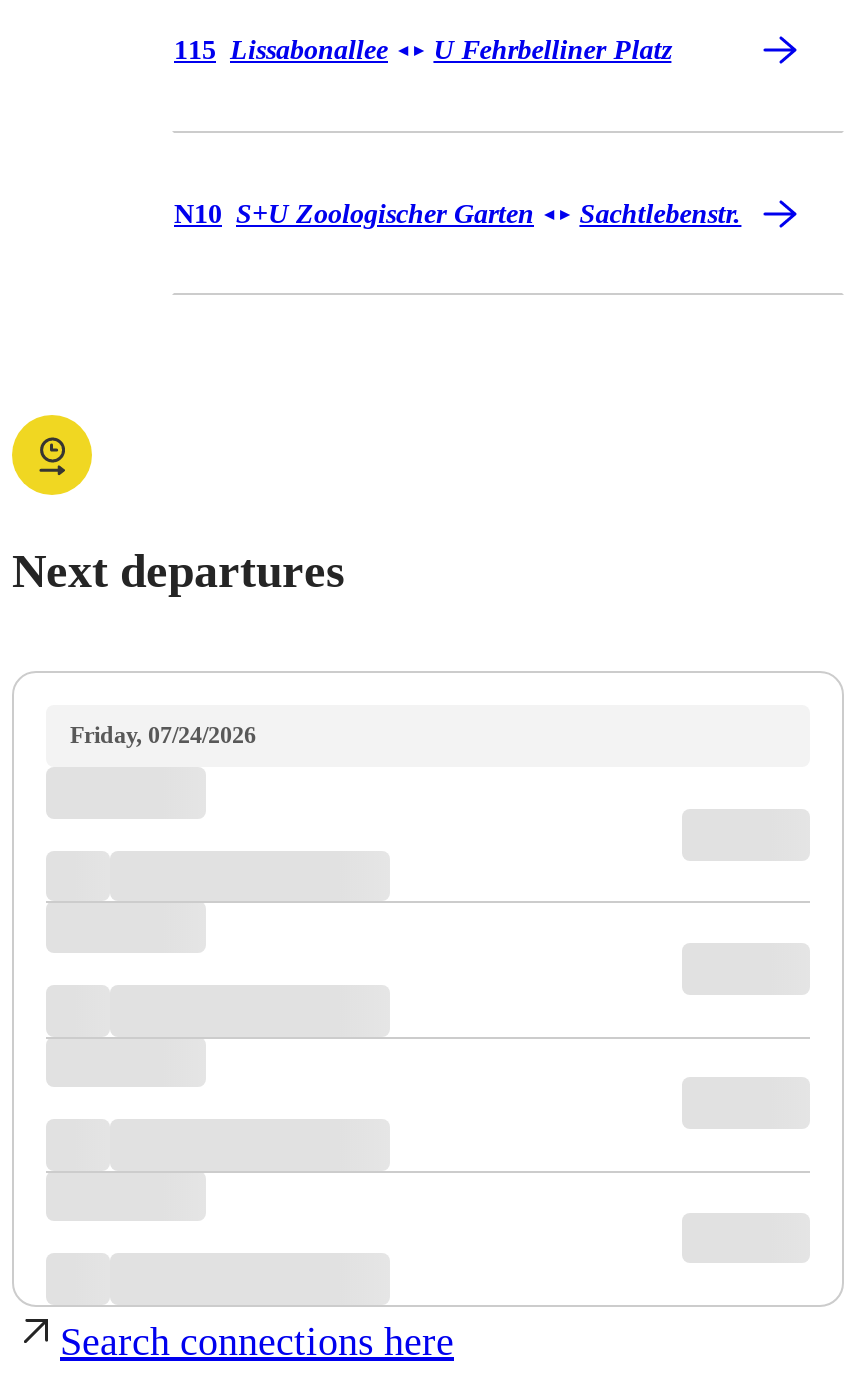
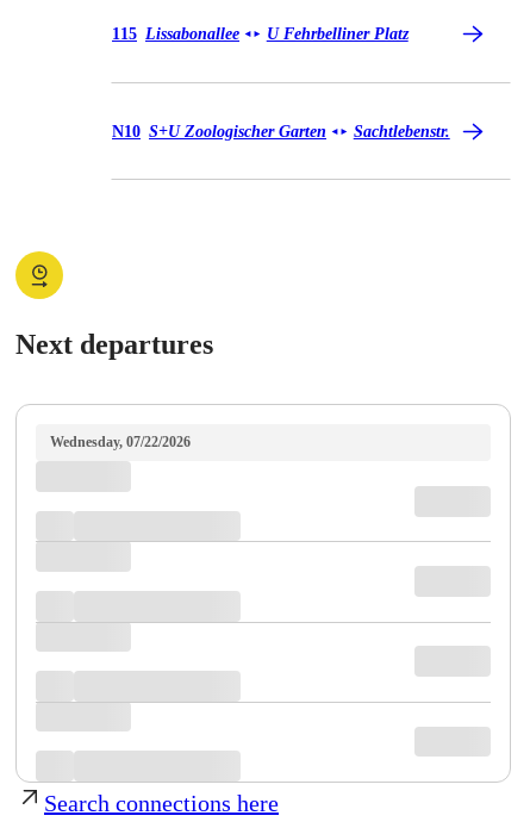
[70,721,256,749] Friday, 07/24/2026 -> [50,434,191,451] Wednesday, 07/22/2026

